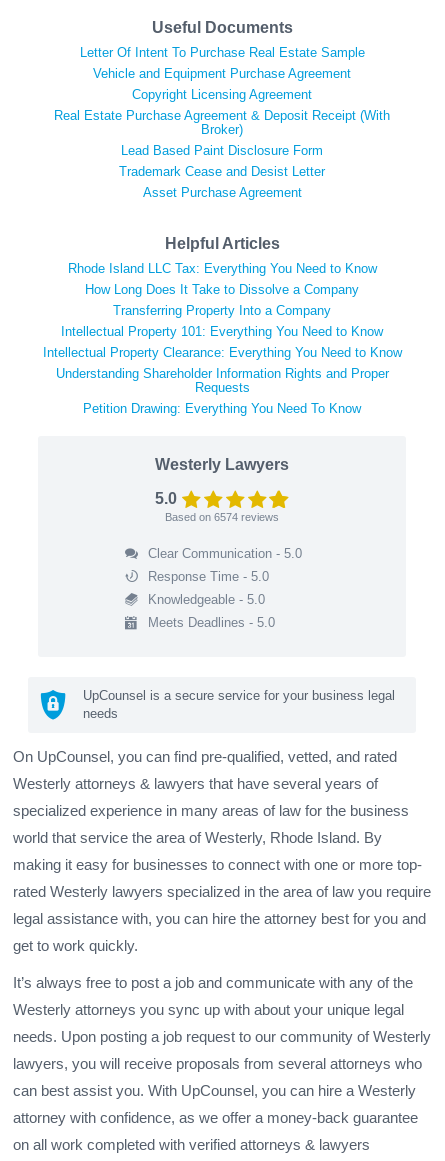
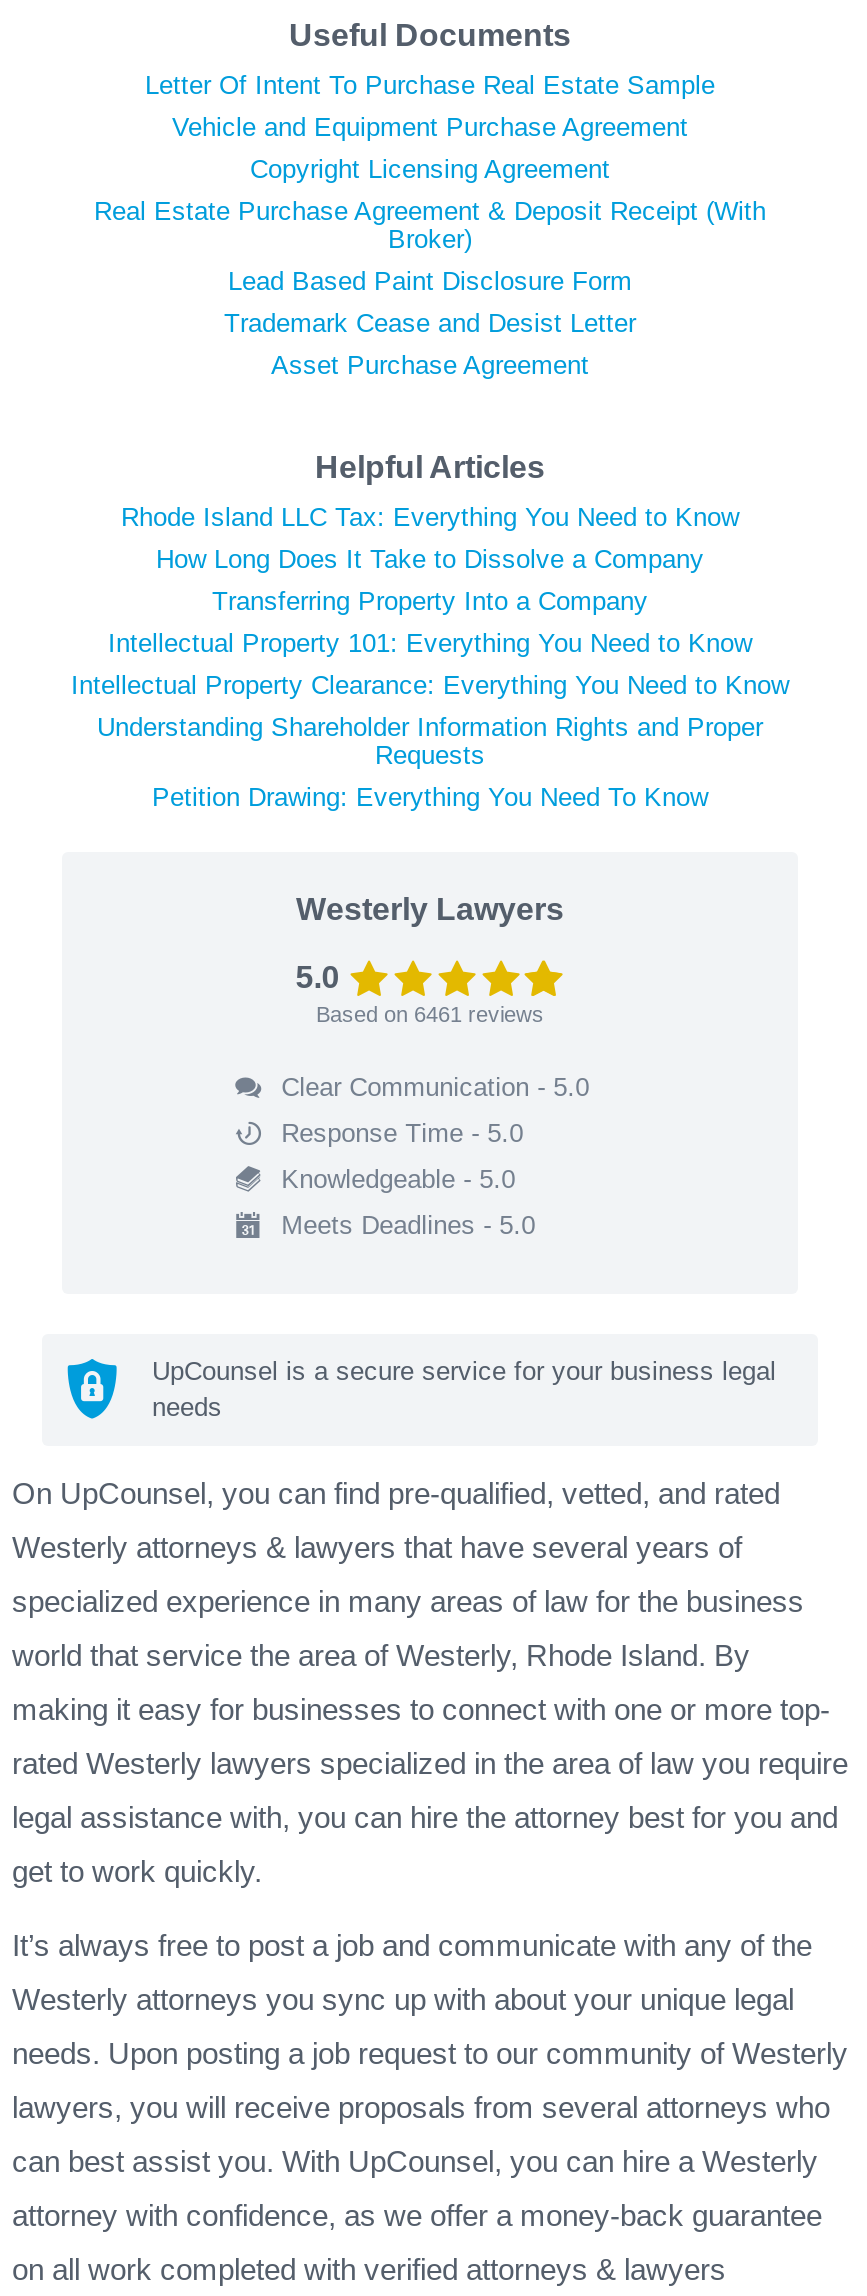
[165,511,279,523] Based on 6574 reviews -> [316,1001,544,1025] Based on 6461 reviews

